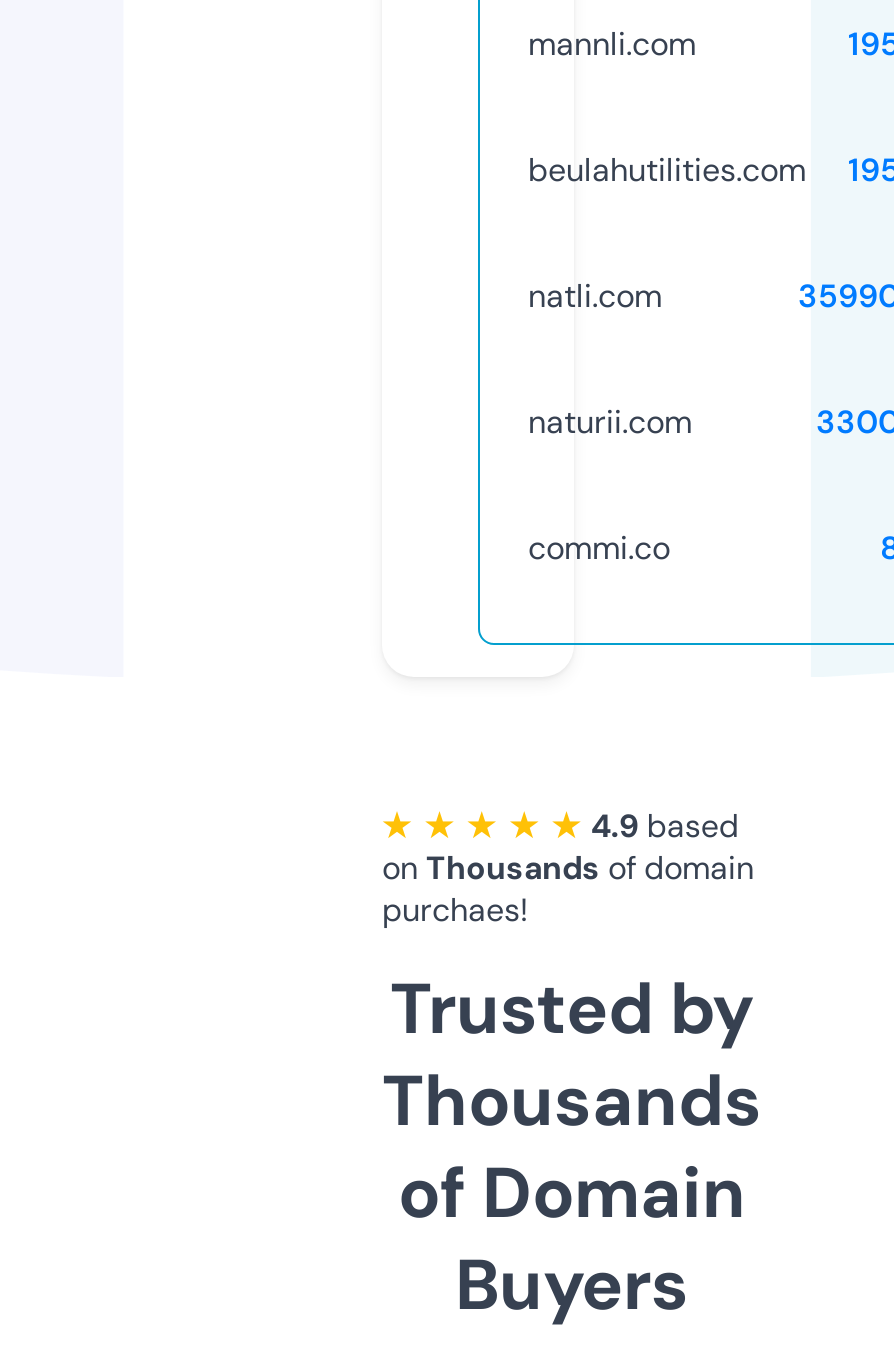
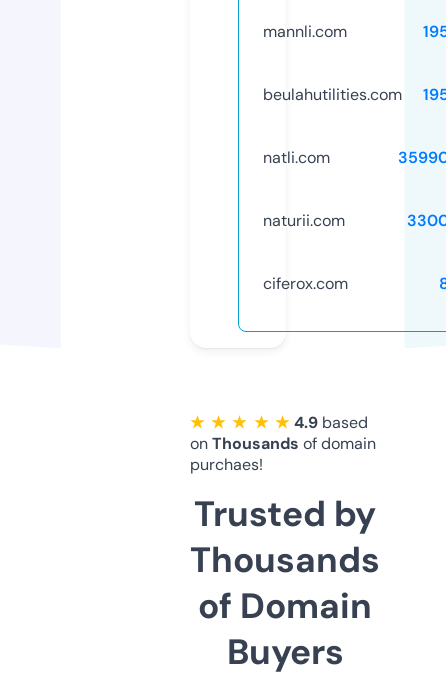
[528,527,670,569] commi.co -> [263,273,348,294] ciferox.com

